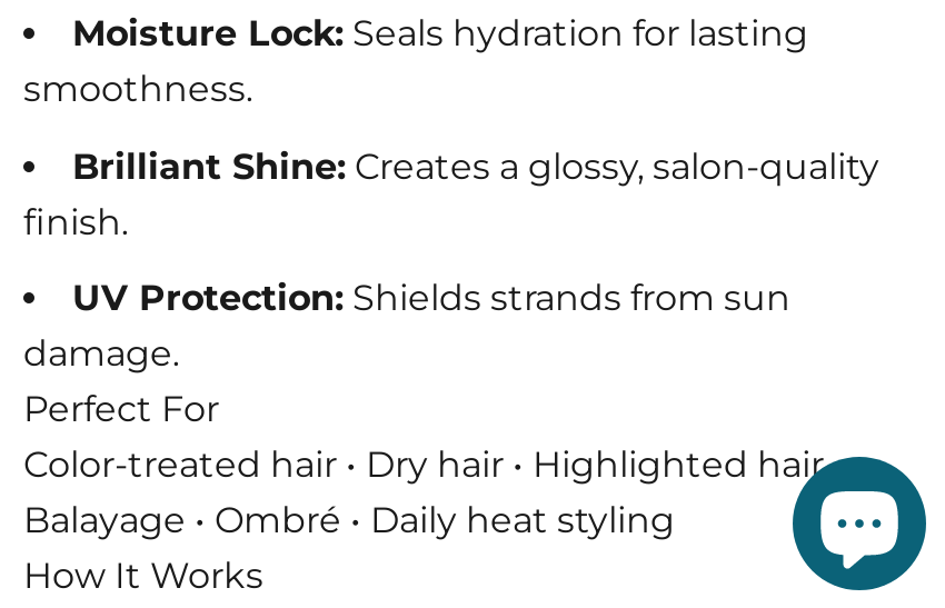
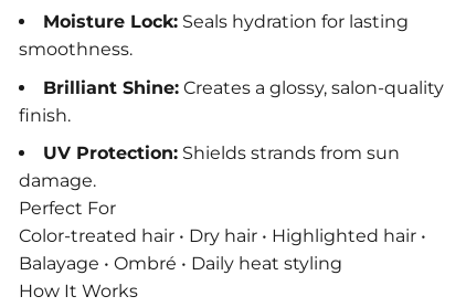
[790,455,928,592] [image] -> none

